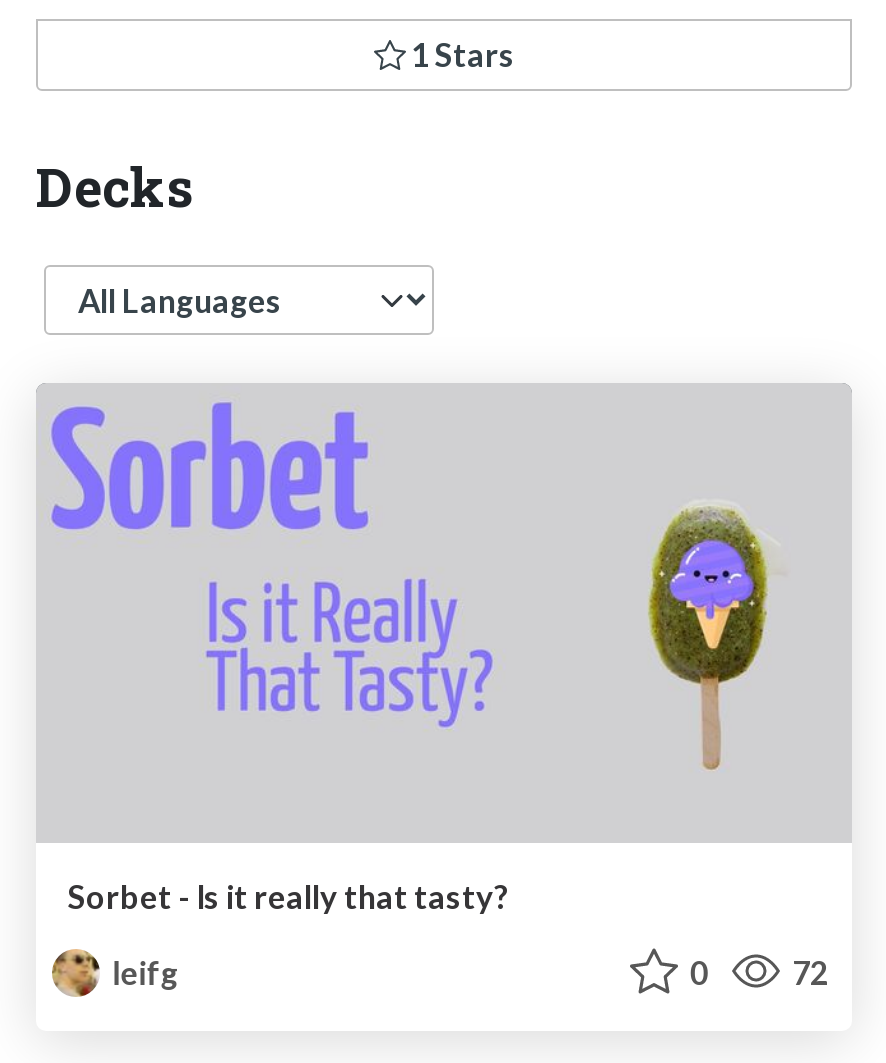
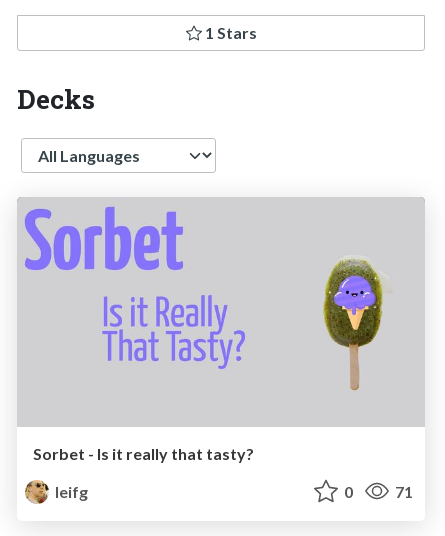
[786,952,828,990] 72 -> [392,481,413,500] 71

